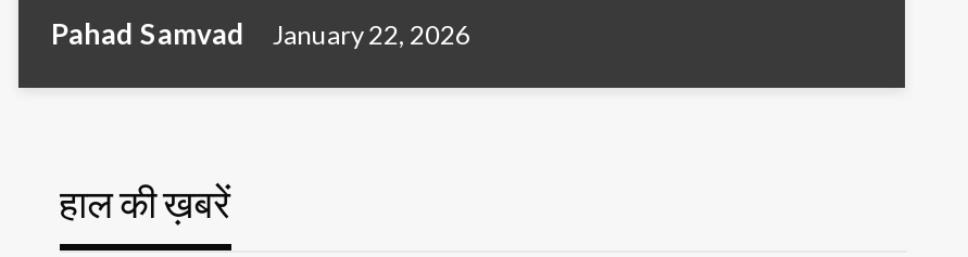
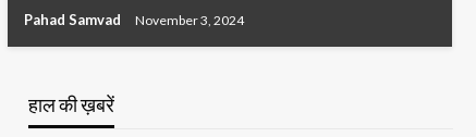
[51,17,470,52] Pahad Samvad January 22, 2026 -> [24,11,244,29] Pahad Samvad November 3, 2024

